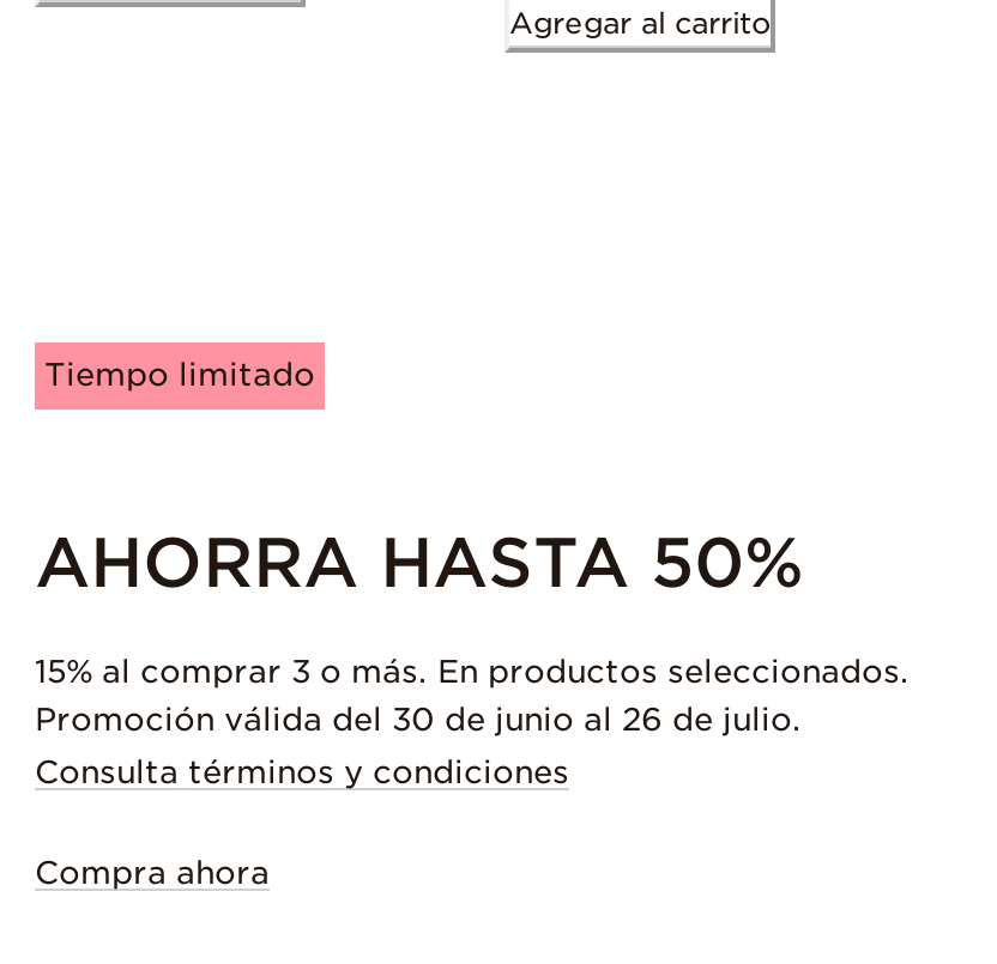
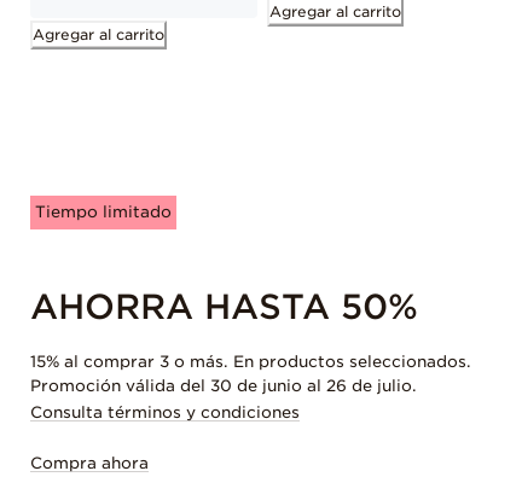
none -> [33,25,164,43] Agregar al carrito

